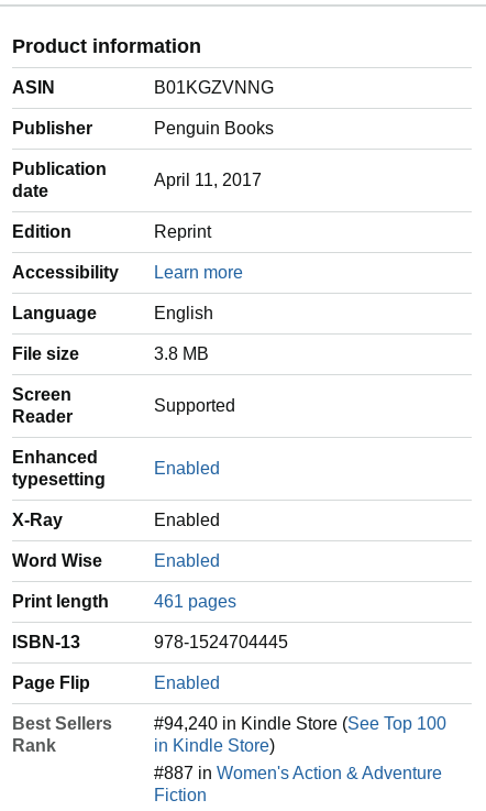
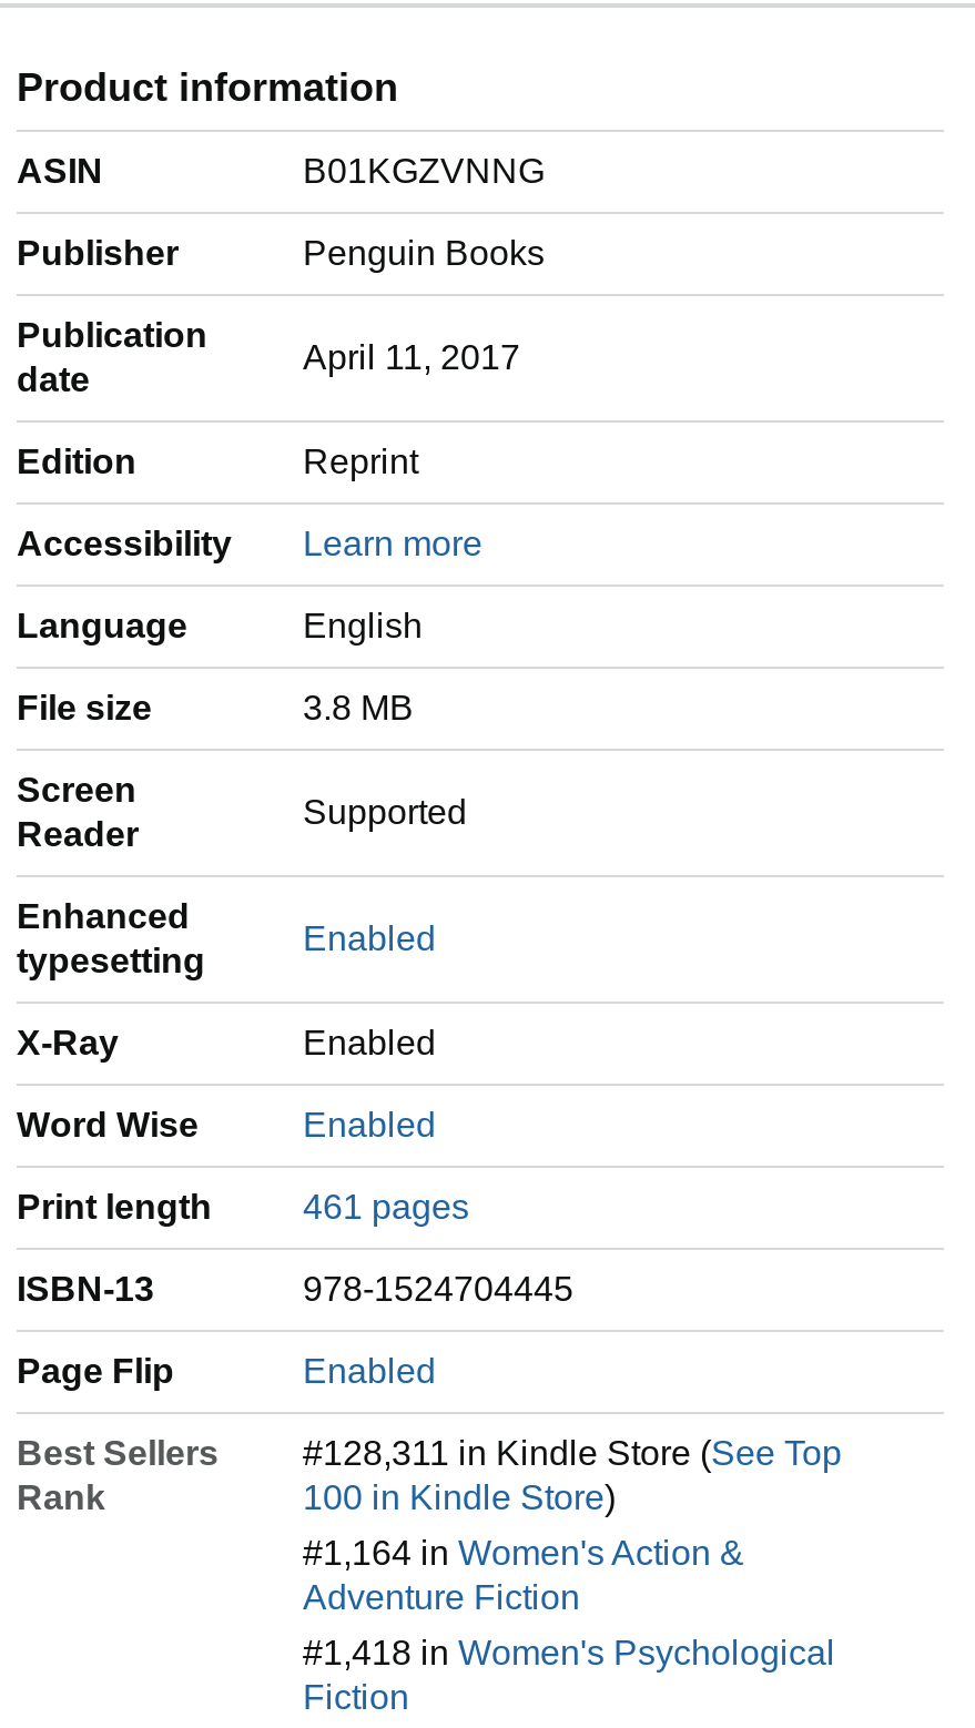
[154,714,446,782] #94,240 in Kindle Store (See Top 100 | in Kindle Store) | #887 in Women's Action & Adventure -> [303,1434,842,1671] #128,311 in Kindle Store (See Top | 100 in Kindle Store) | #1,164 in Women's Action & | Adventure Fiction | #1,418 in Women's Psychological

